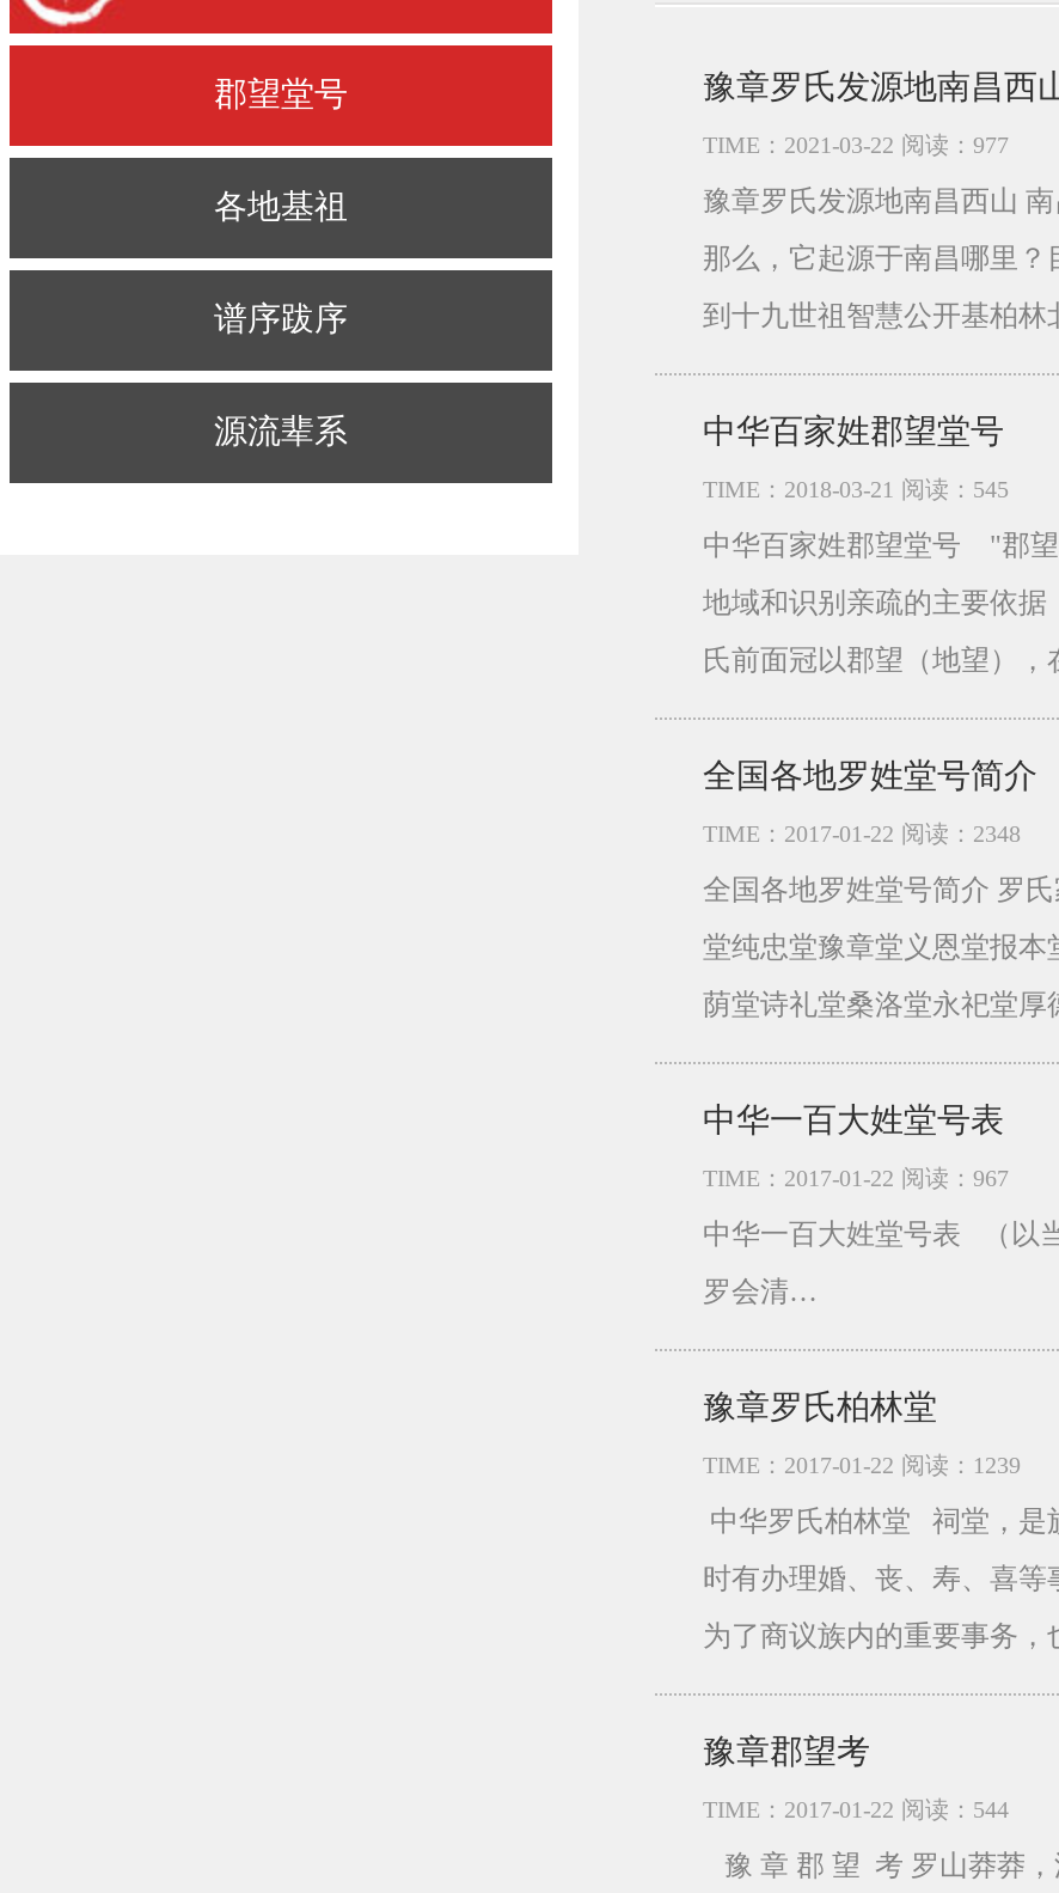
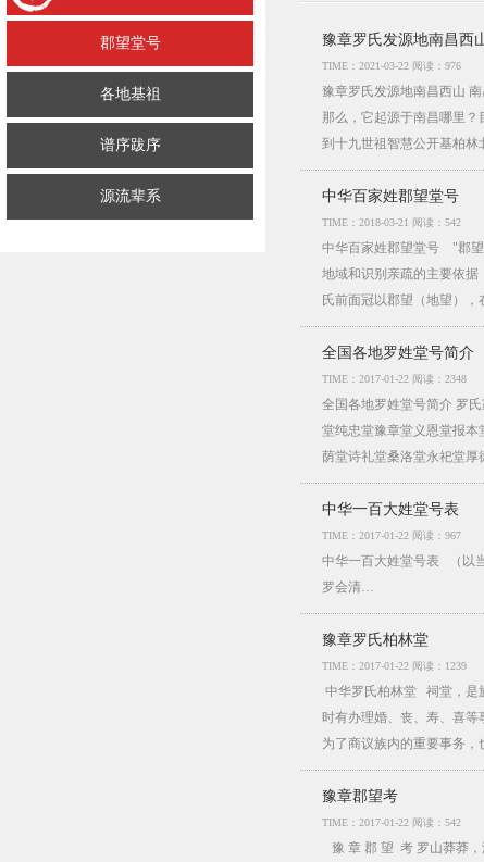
[703,132,1009,158] TIME：2021-03-22 阅读：977 -> [322,60,461,72] TIME：2021-03-22 阅读：976
[703,476,1009,502] TIME：2018-03-21 阅读：545 -> [322,216,461,228] TIME：2018-03-21 阅读：542
[703,1796,1009,1822] TIME：2017-01-22 阅读：544 -> [322,816,461,828] TIME：2017-01-22 阅读：542

